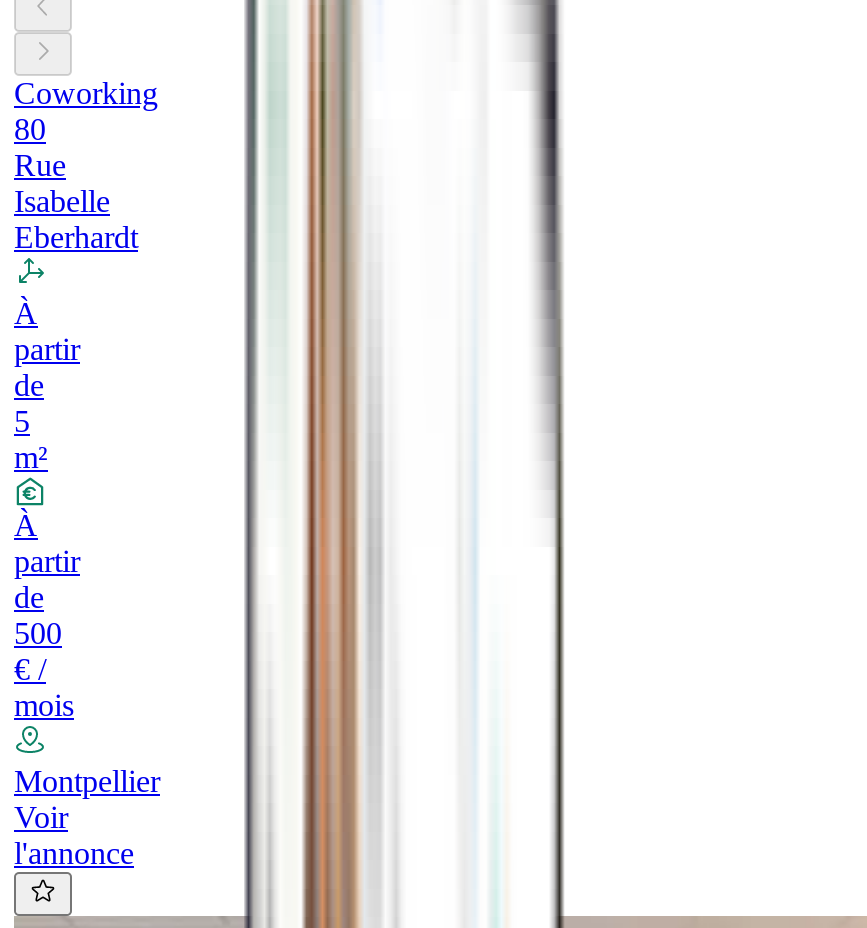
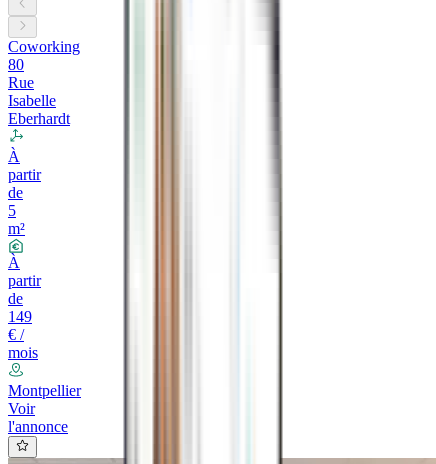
[14,616,62,650] 500 -> [8,308,32,325] 149

